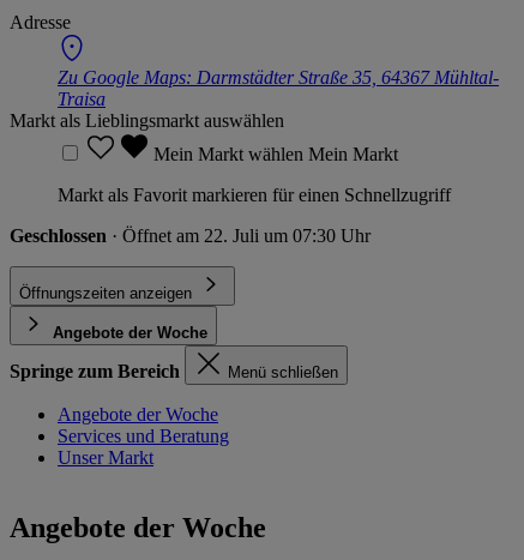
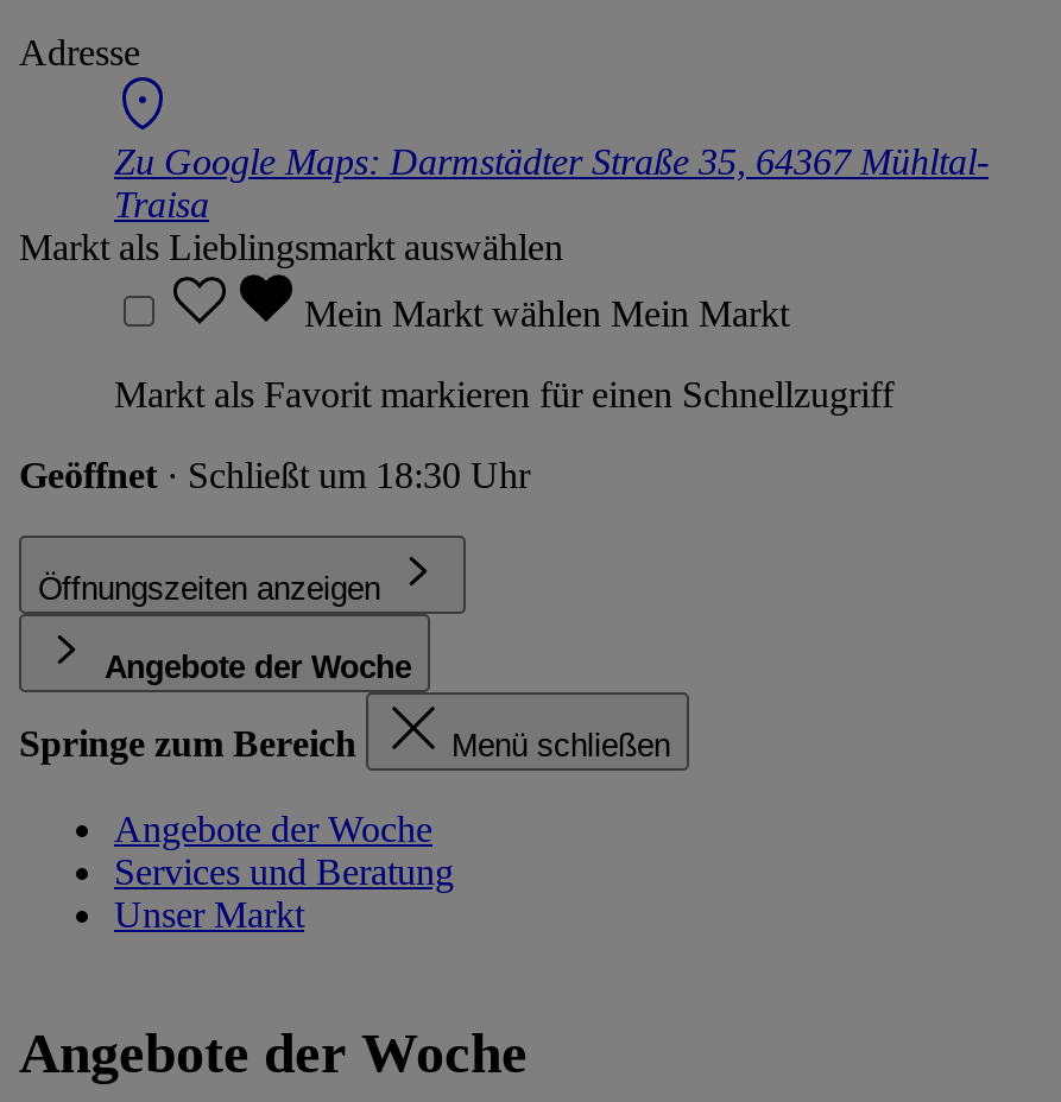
[10,225,371,245] Geschlossen · Öffnet am 22. Juli um 07:30 Uhr -> [19,454,530,494] Geöffnet · Schließt um 18:30 Uhr

